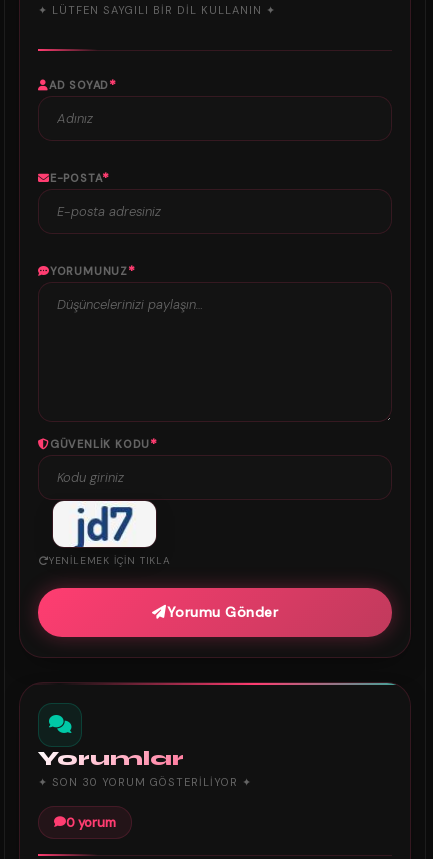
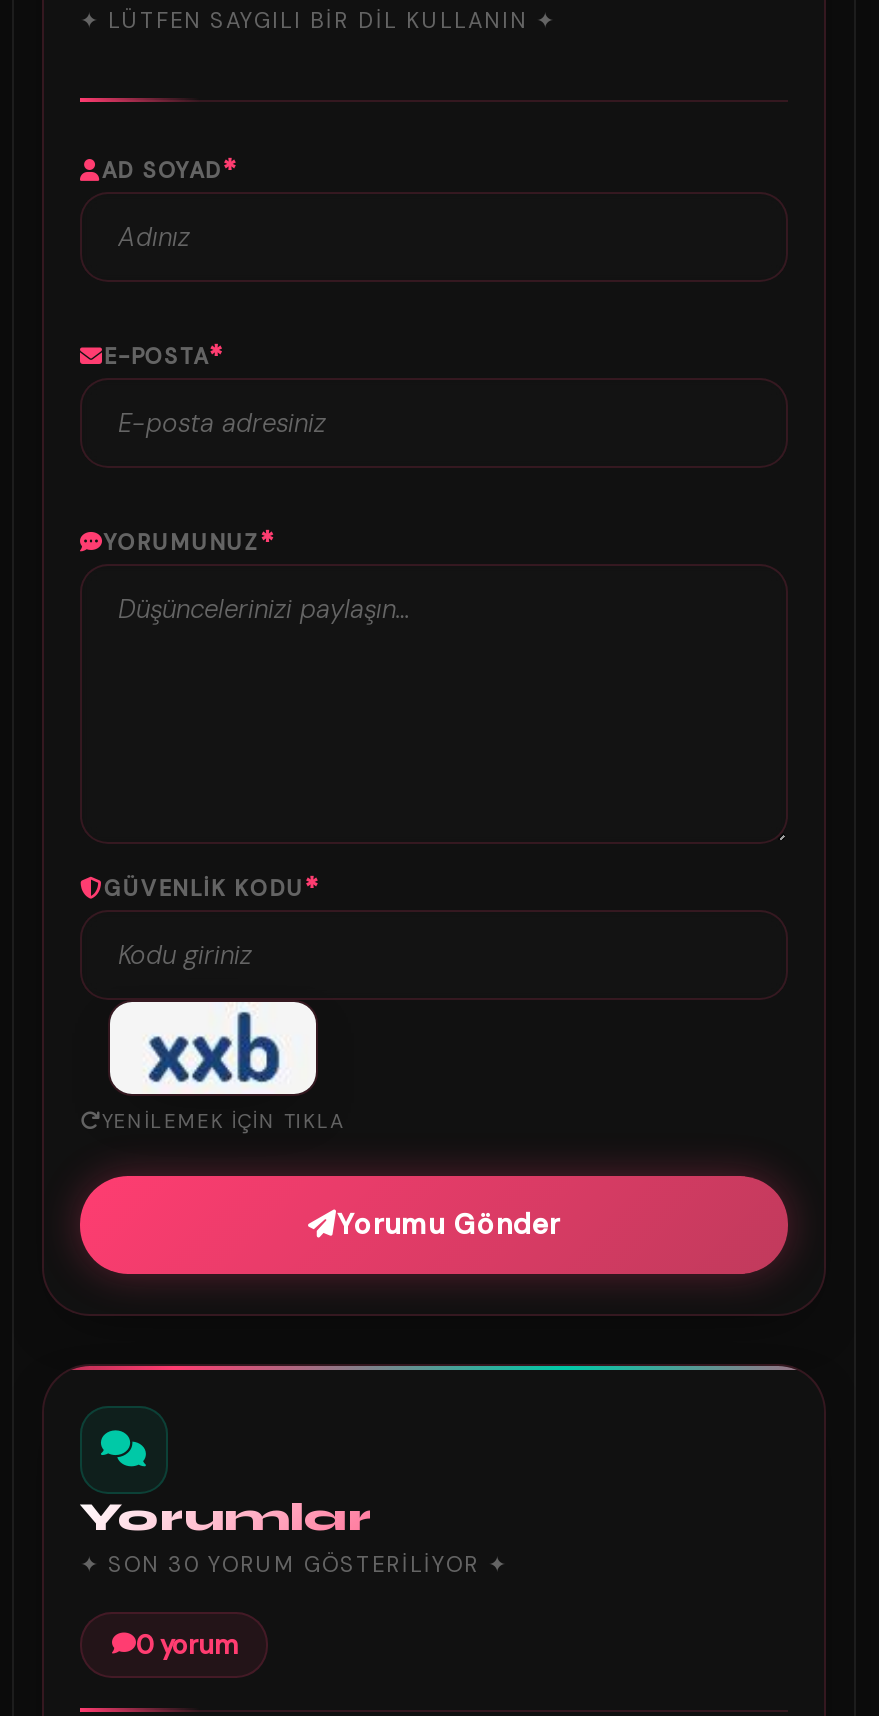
[73,505,138,548] [image] -> [148,1012,282,1096] [image]

